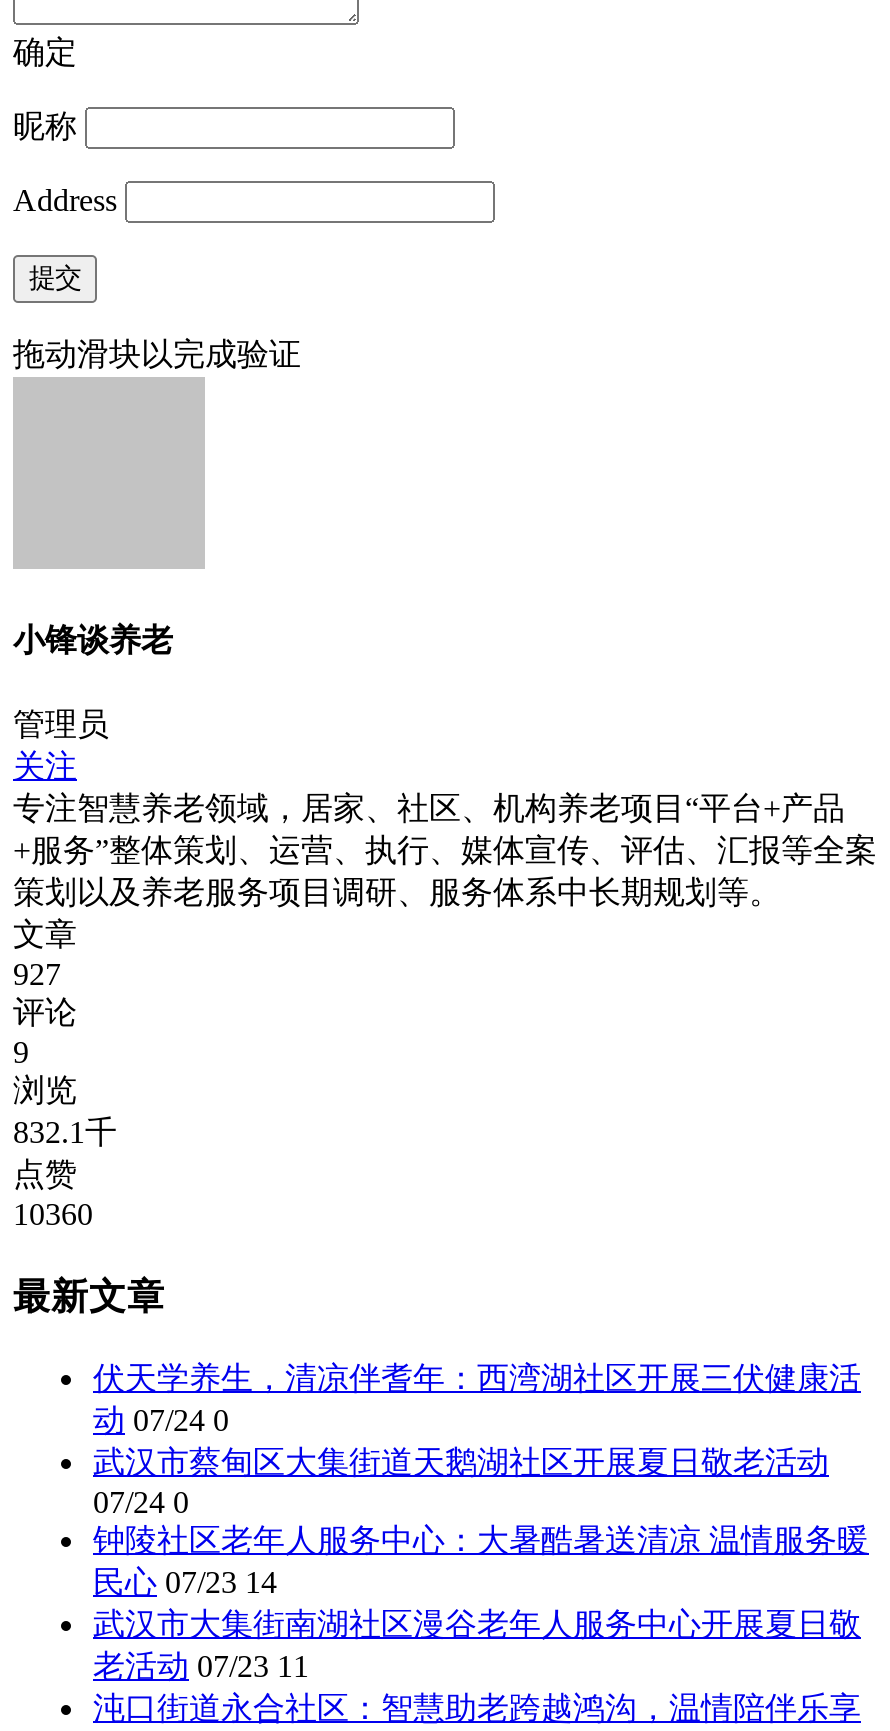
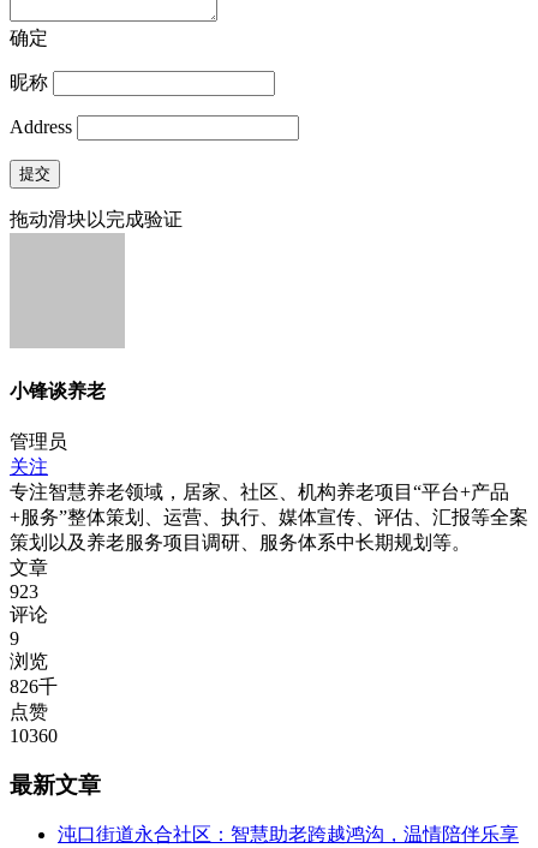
[13,957,61,991] 927 -> [10,581,38,602] 923
[13,1115,117,1149] 832.1千 -> [10,676,58,697] 826千
[93,1362,869,1684] 伏天学养生，清凉伴耆年：西湾湖社区开展三伏健康活 | 动 07/24 0 | 武汉市蔡甸区大集街道天鹅湖社区开展夏日敬老活动 | 07/24 0 | 钟陵社区老年人服务中心：大暑酷暑送清凉 温情服务暖 | 民心 07/23 14 | 武汉市大集街南湖社区漫谷老年人服务中心开展夏日敬 | 老活动 07/23 11 -> none

